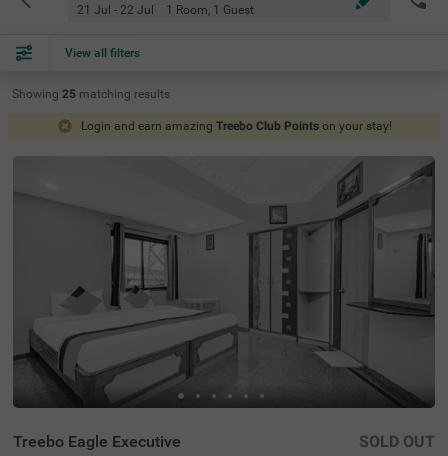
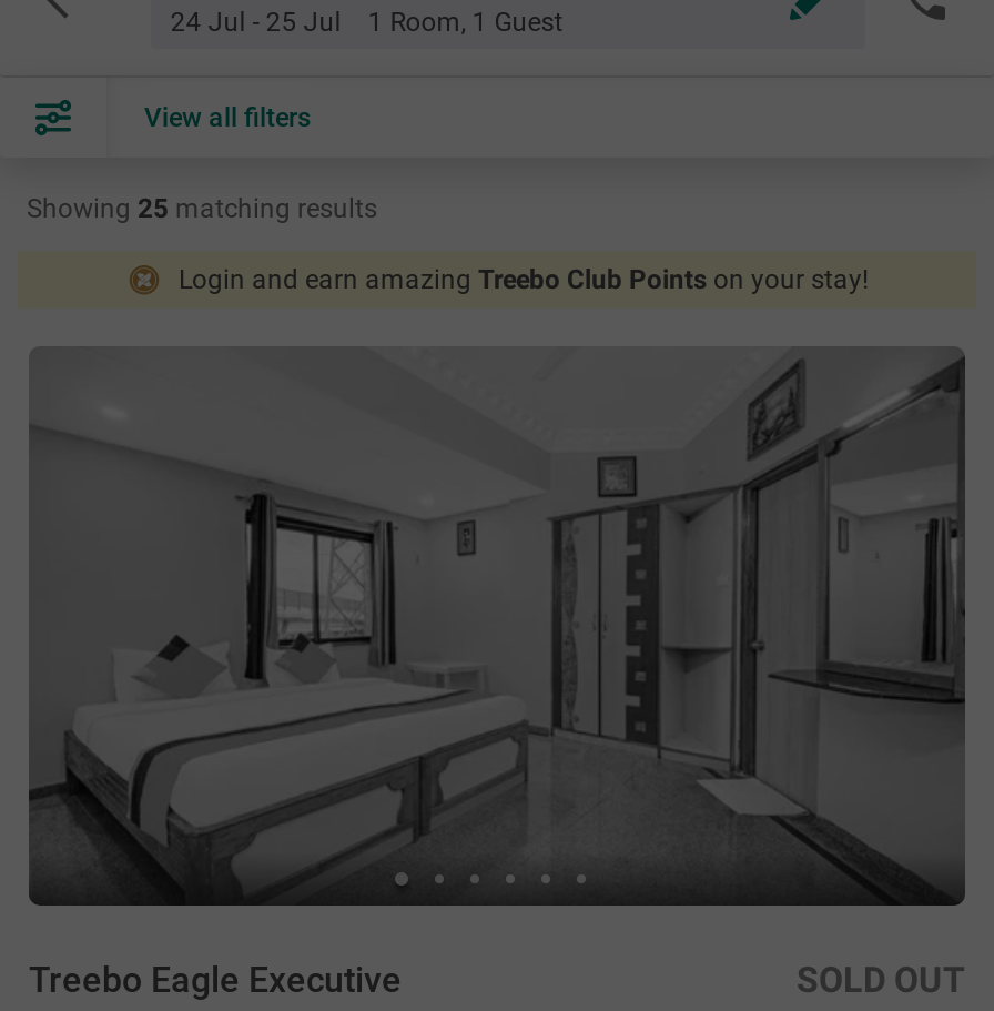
[77,3,254,17] 21 Jul - 22 Jul 1 Room, 1 Guest -> [170,7,563,38] 24 Jul - 25 Jul 1 Room, 1 Guest

